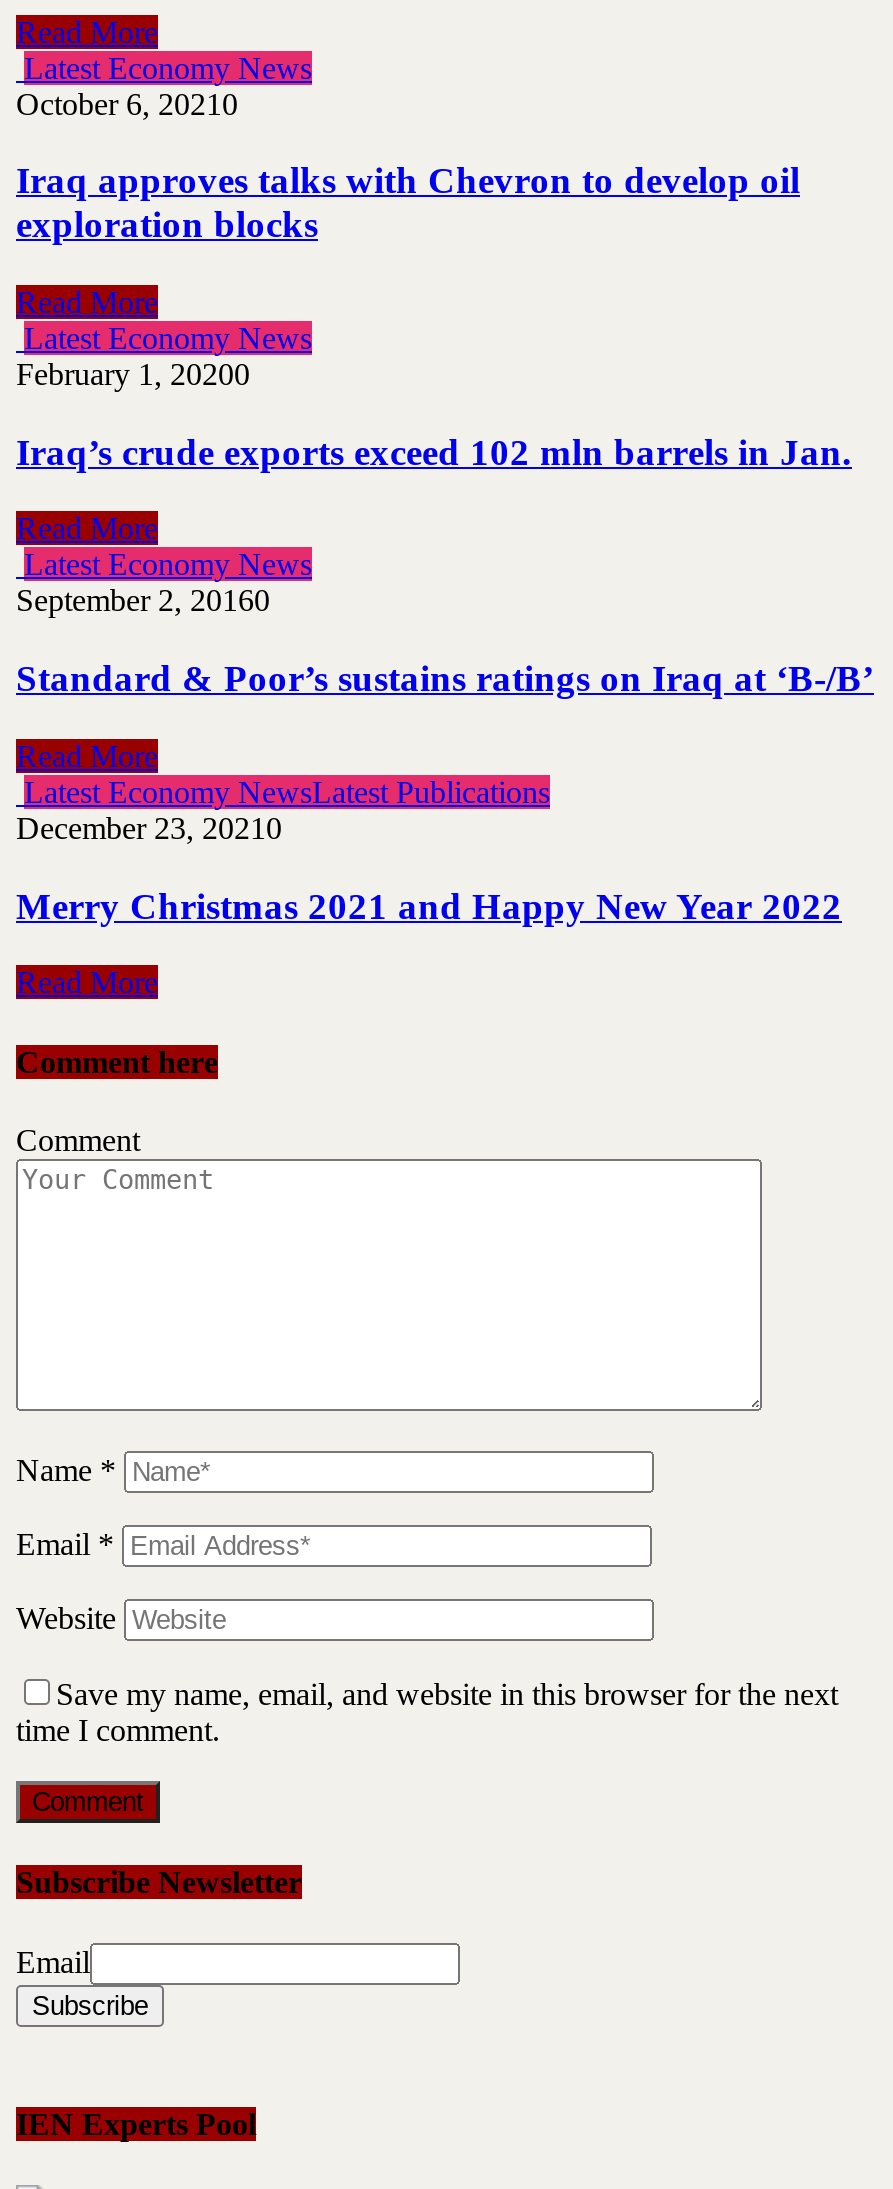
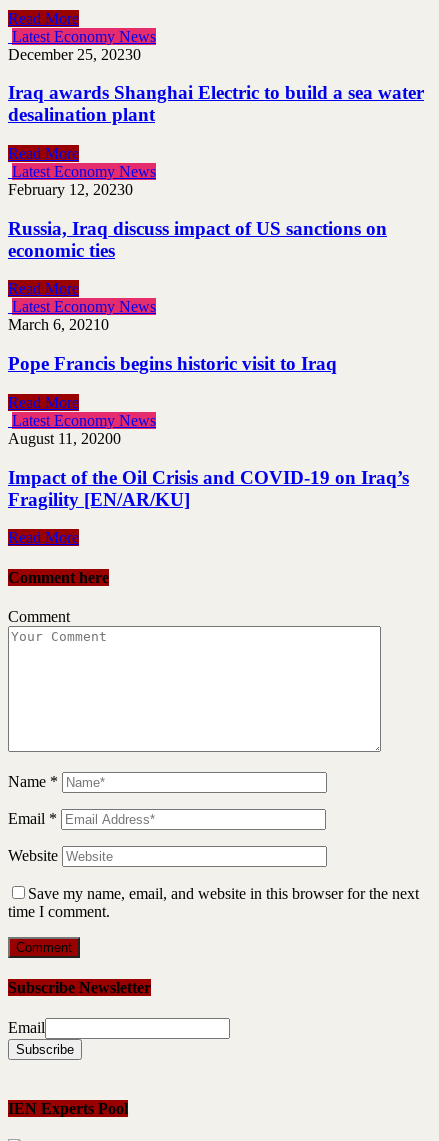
[16,86,238,120] October 6, 20210 -> [8,45,141,62] December 25, 20230
[16,159,800,245] Iraq approves talks with Chevron to develop oil | exploration blocks -> [8,82,424,125] Iraq awards Shanghai Electric to build a sea water | desalination plant
[16,357,250,391] February 1, 20200 -> [8,181,133,198] February 12, 20230
[16,430,852,472] Iraq’s crude exports exceed 102 mln barrels in Jan. -> [8,218,387,261] Russia, Iraq discuss impact of US sanctions on | economic ties
[16,584,270,618] September 2, 20160 -> [8,316,109,333] March 6, 20210
[16,657,874,699] Standard & Poor’s sustains ratings on Iraq at ‘B-/B’ -> [8,353,337,374] Pope Francis begins historic visit to Iraq
[16,775,550,845] Latest Economy NewsLatest Publications | December 23, 20210 -> [8,412,156,447] Latest Economy News | August 11, 20200
[16,884,842,926] Merry Christmas 2021 and Happy New Year 2022 -> [8,466,409,509] Impact of the Oil Crisis and COVID-19 on Iraq’s | Fragility [EN/AR/KU]

